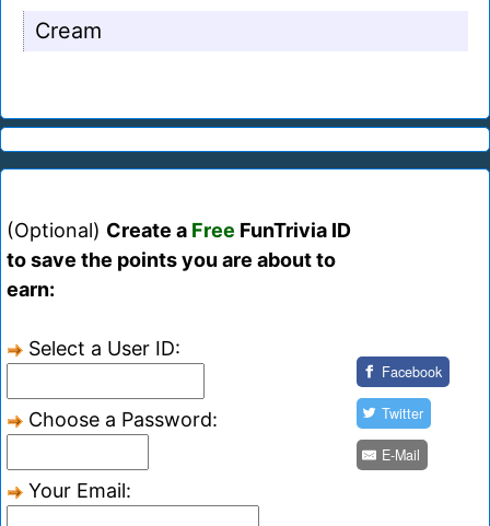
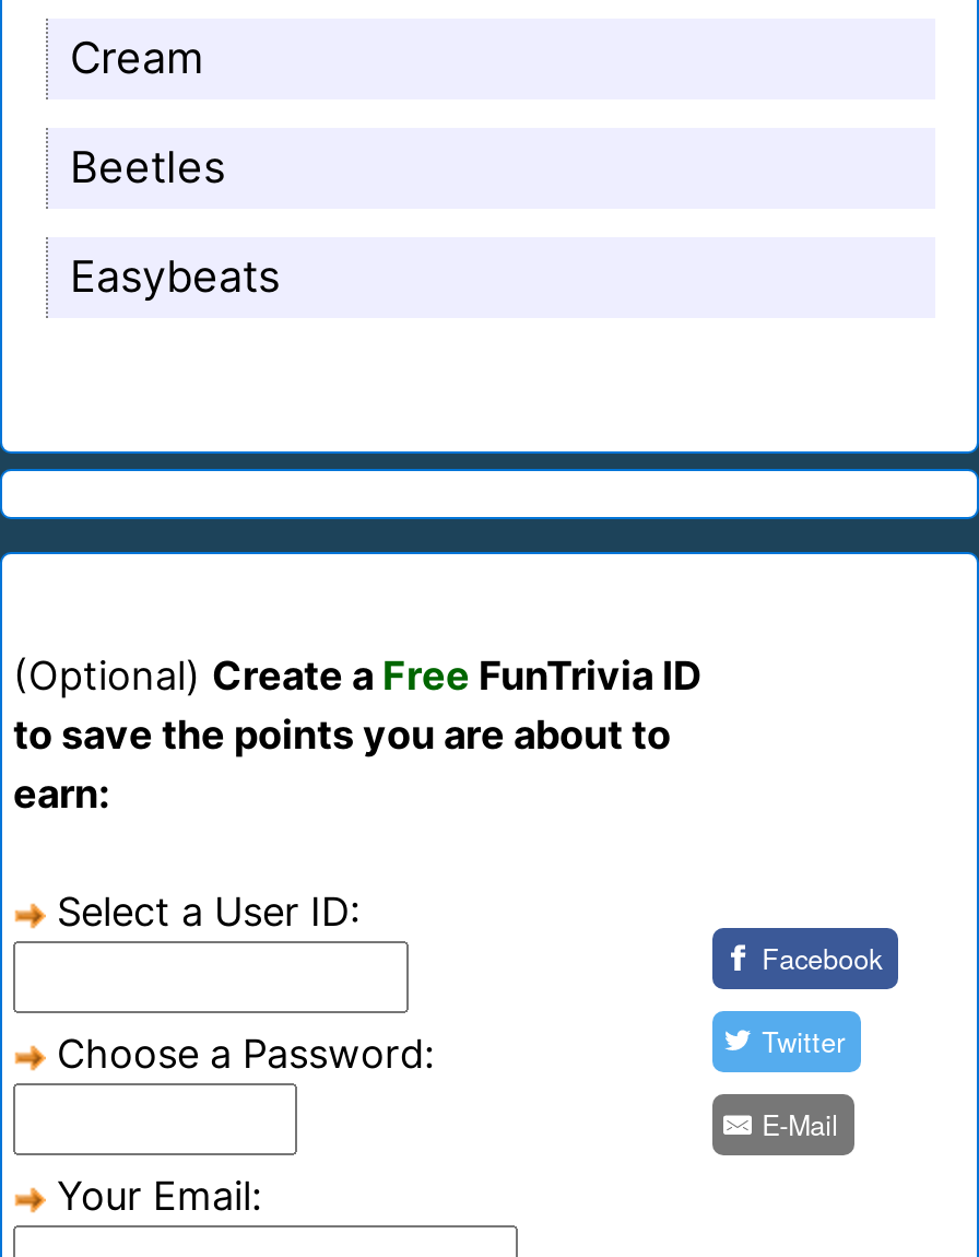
none -> [70,141,280,303] Beetles | Easybeats

